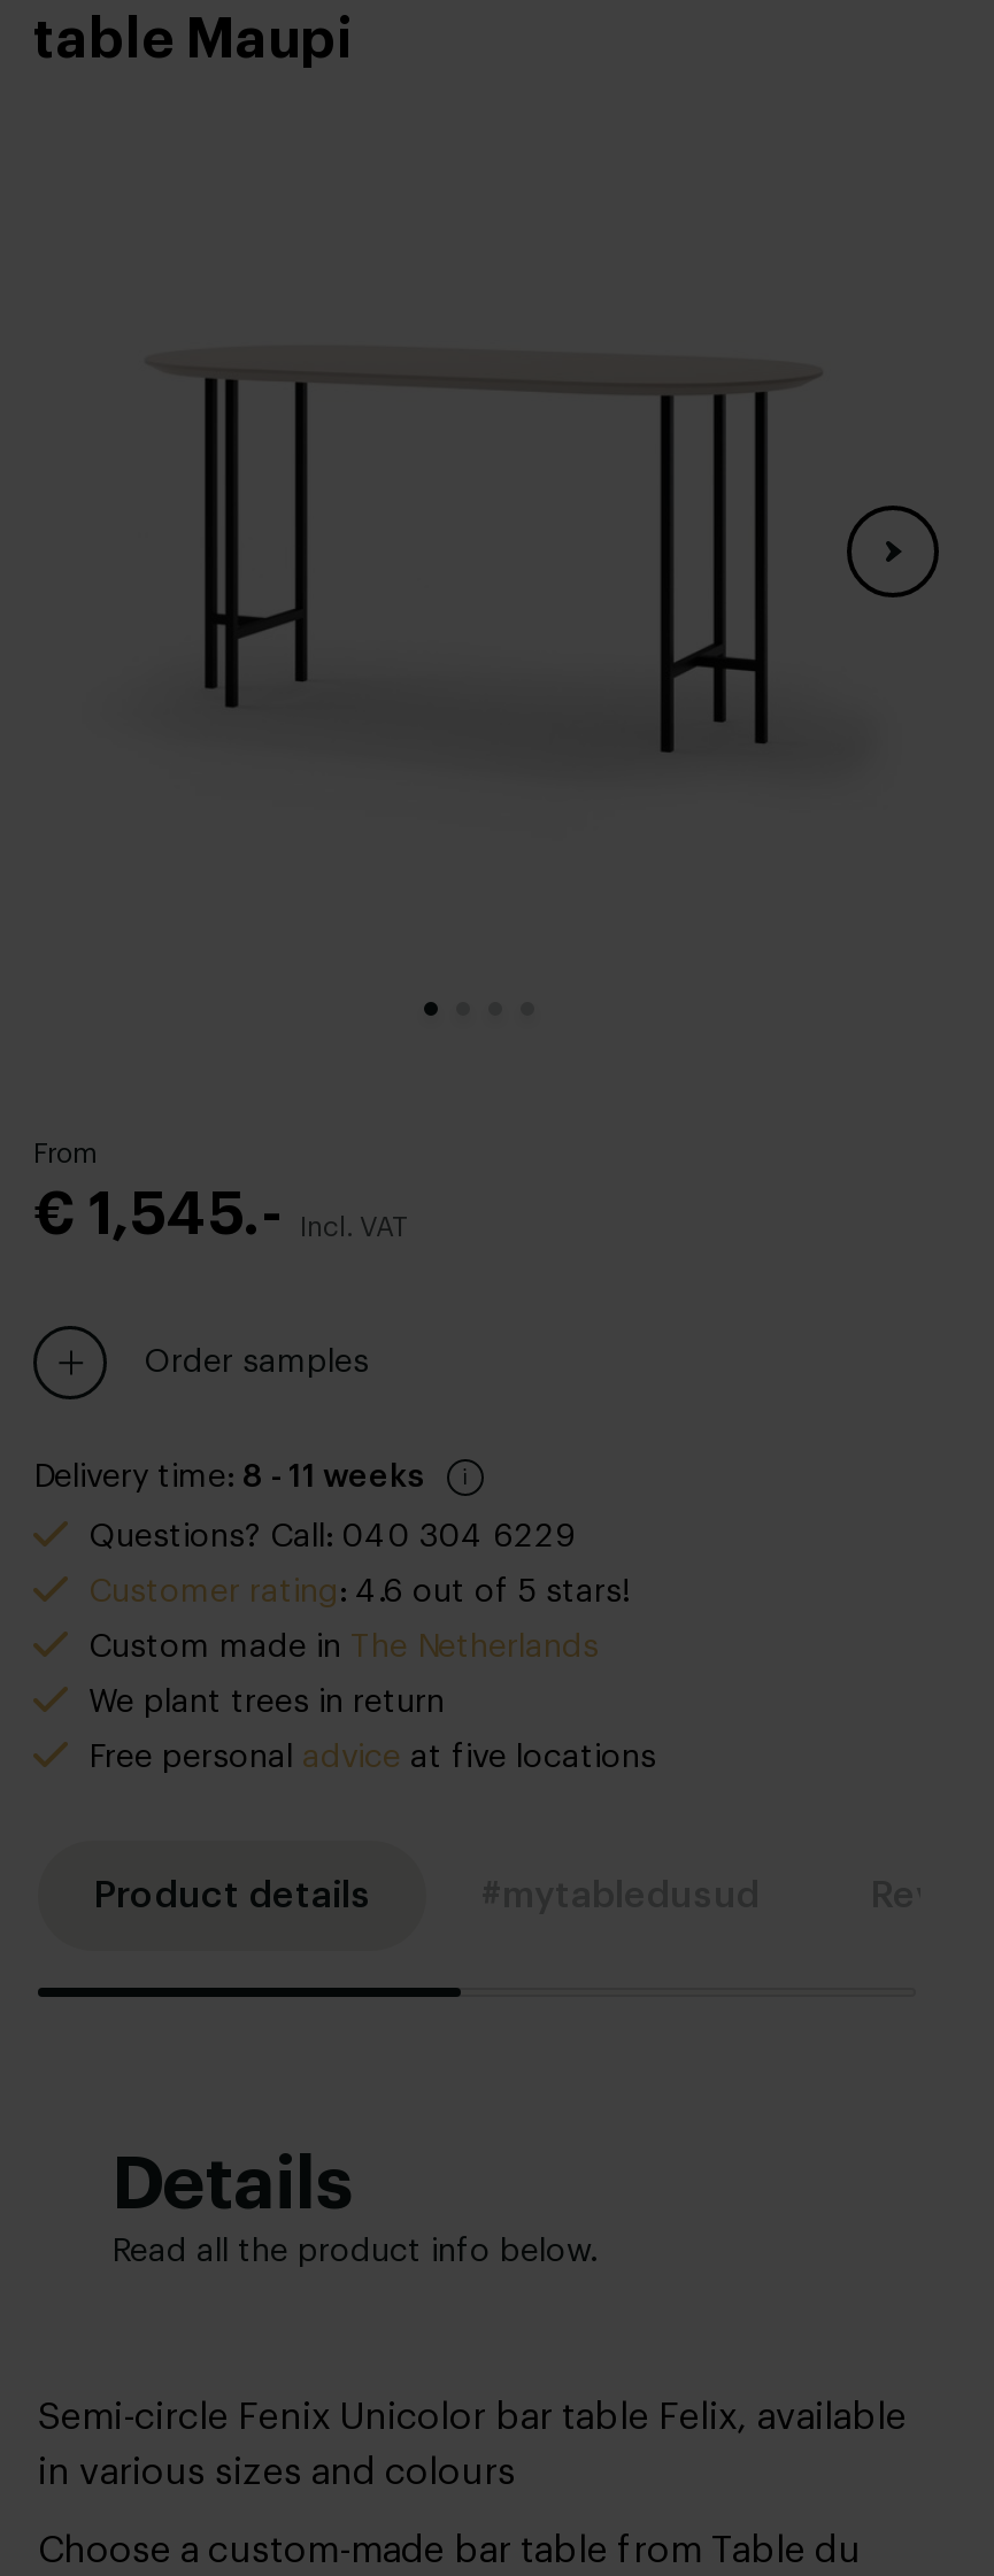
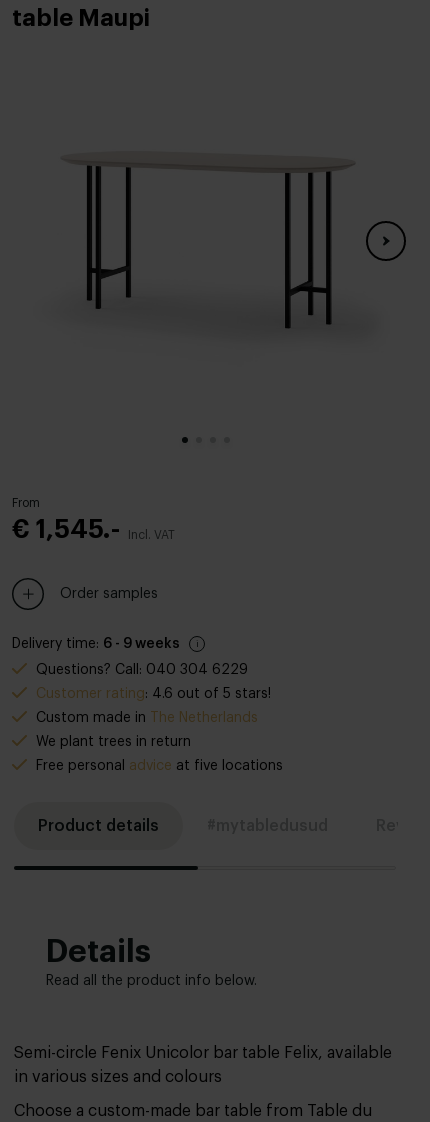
[33,1461,426,1494] Delivery time: 8 - 11 weeks -> [12,637,180,651] Delivery time: 6 - 9 weeks

